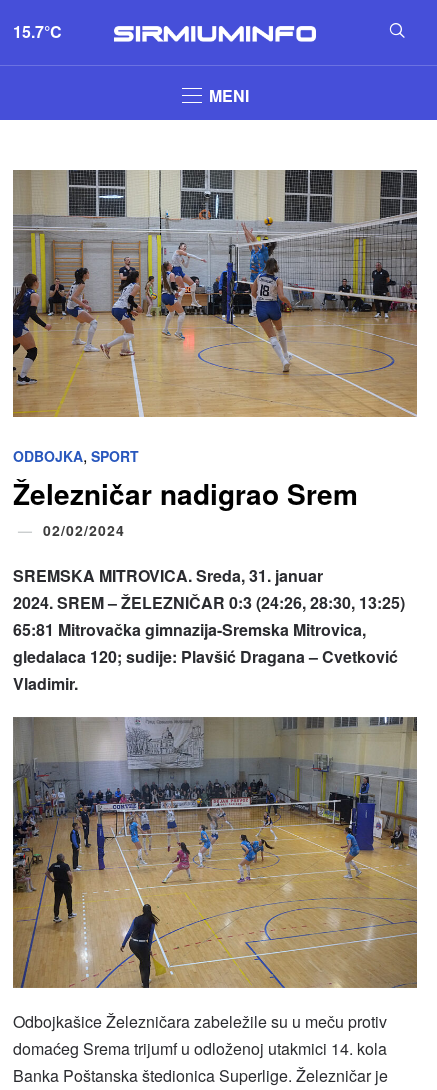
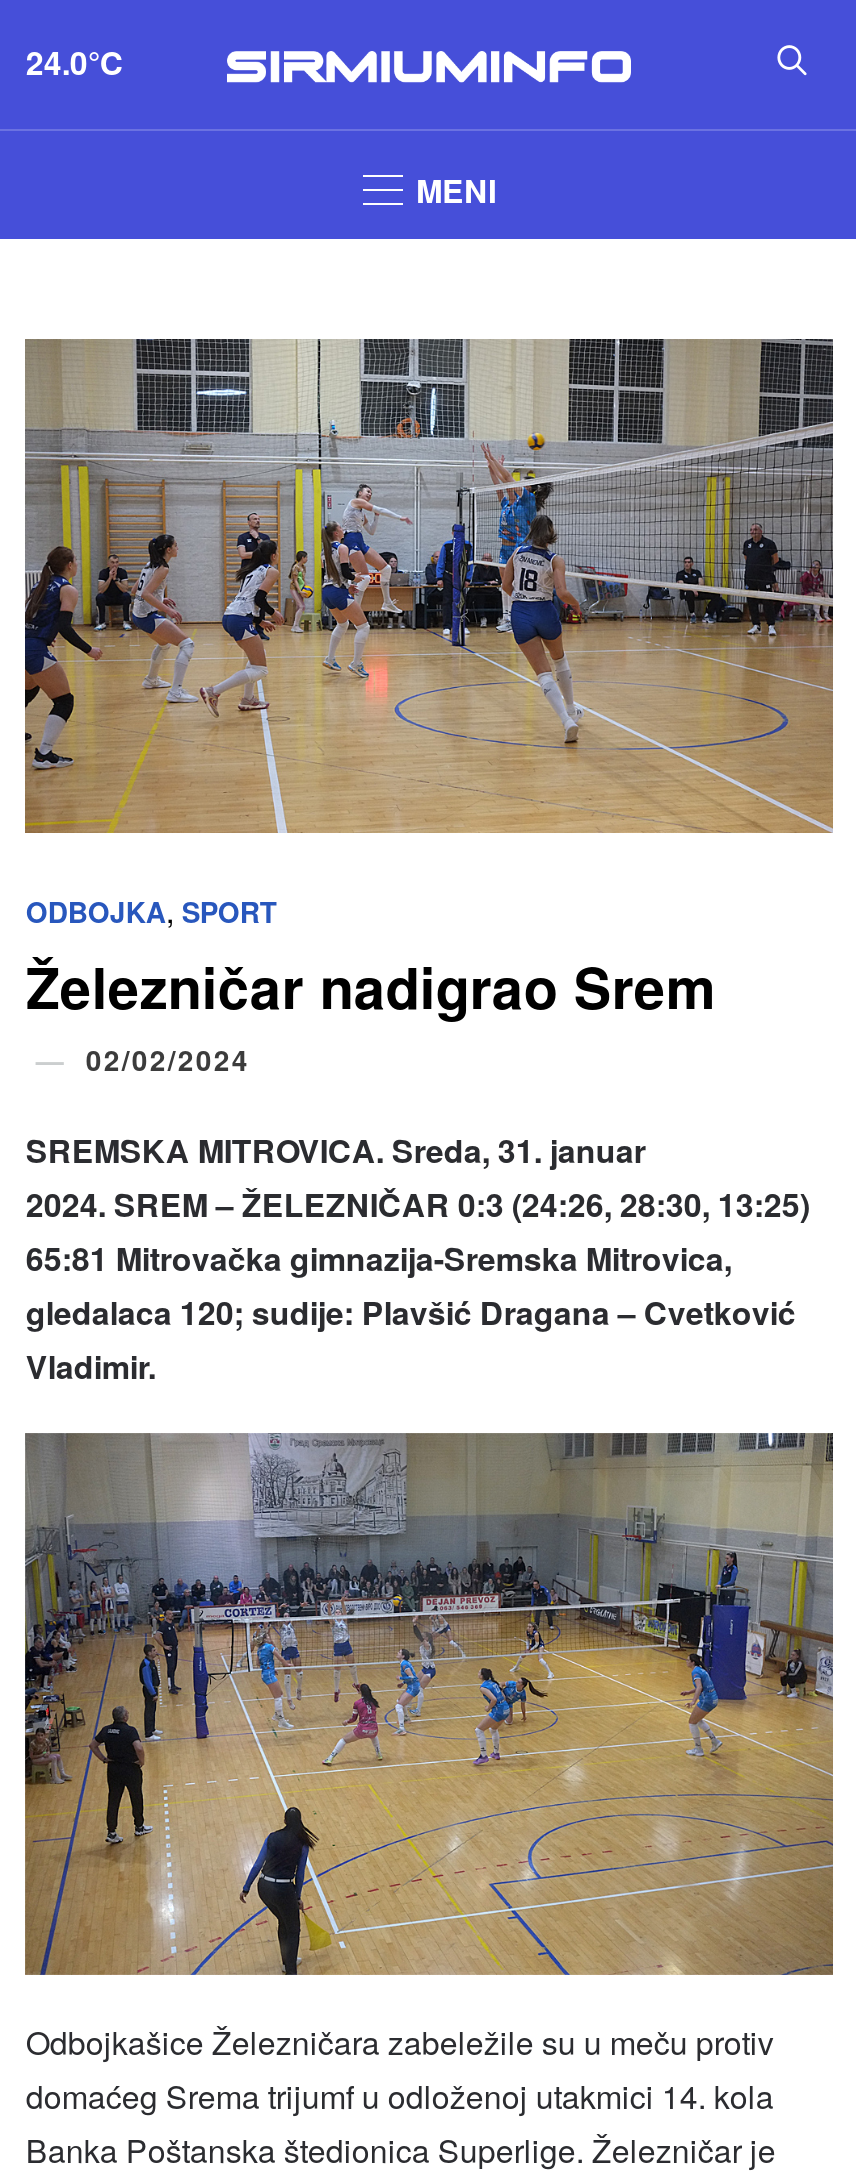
[13,20,62,43] 15.7°C -> [26,39,124,85] 24.0°C

